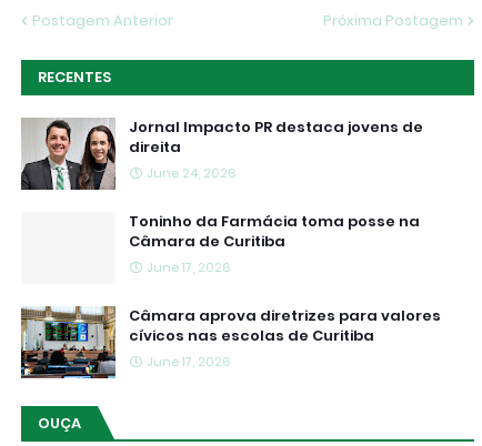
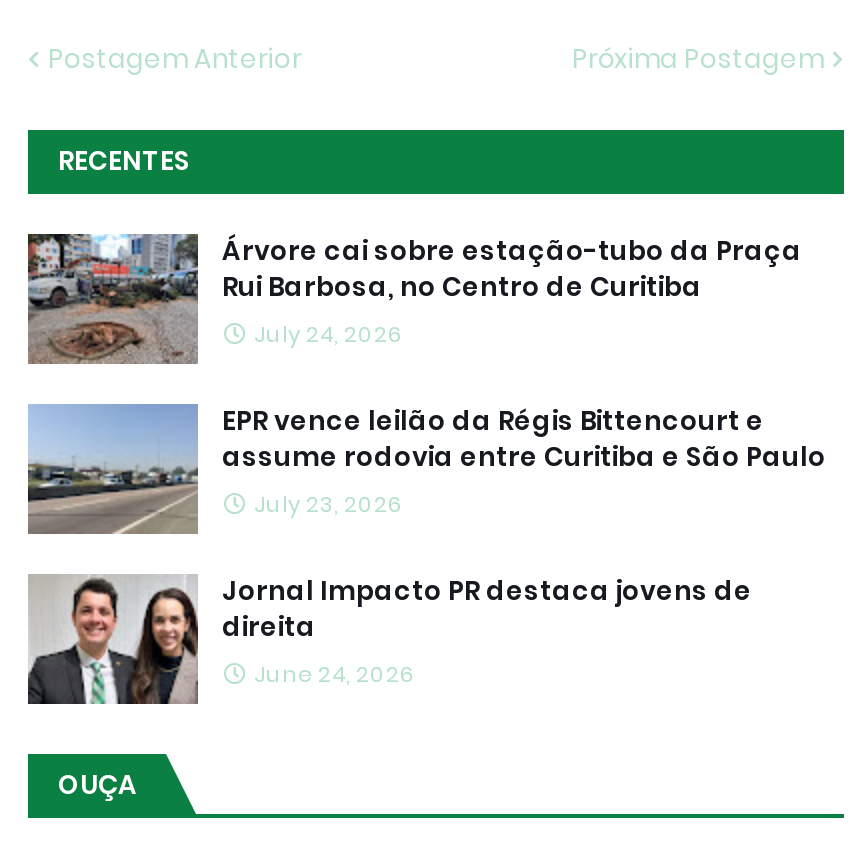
none -> [26,233,826,536] [image] | Árvore cai sobre estação-tubo da Praça | Rui Barbosa, no Centro de Curitiba | July 24, 2026 | EPR vence leilão da Régis Bittencourt e | assume rodovia entre Curitiba e São Paulo | July 23, 2026
none -> [28,234,196,366] [image]
moved [20,117,423,192] -> [26,573,752,708]: [image] | Jornal Impacto PR destaca jovens de | direita | June 24, 2026
[20,211,441,379] [image] | Toninho da Farmácia toma posse na | Câmara de Curitiba | June 17, 2026 | Câmara aprova diretrizes para valores | cívicos nas escolas de Curitiba | June 17, 2026 -> none

